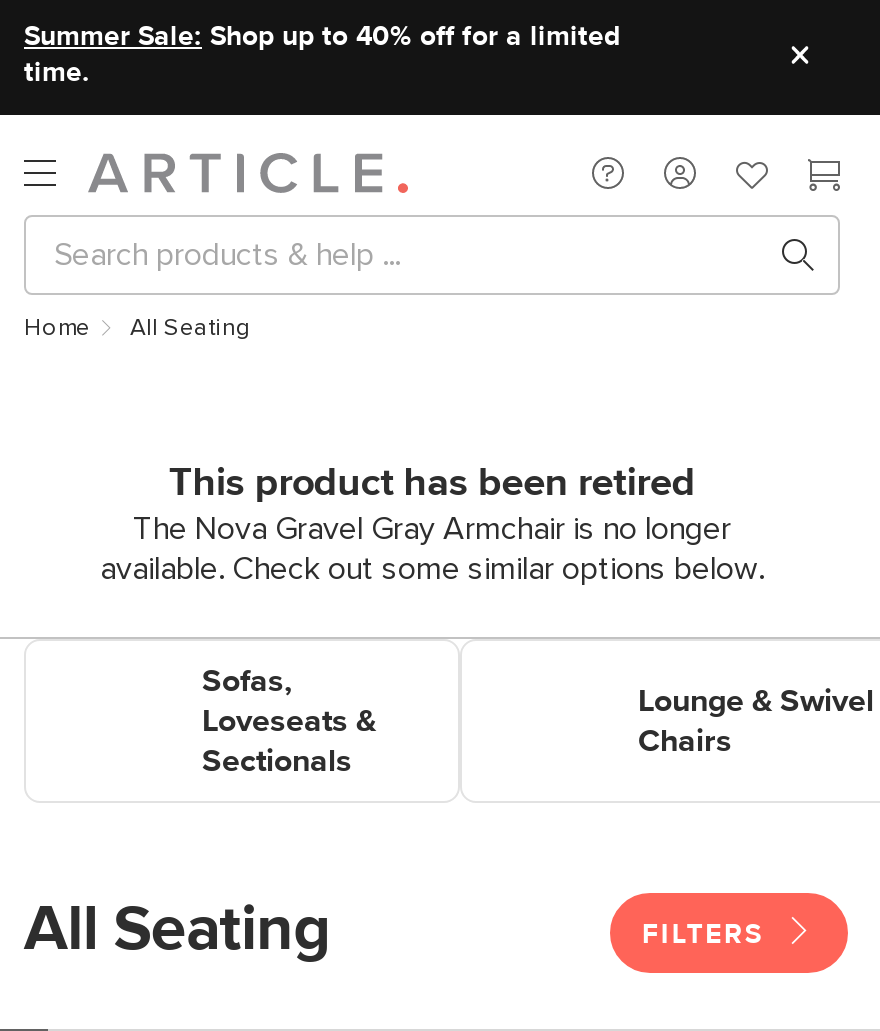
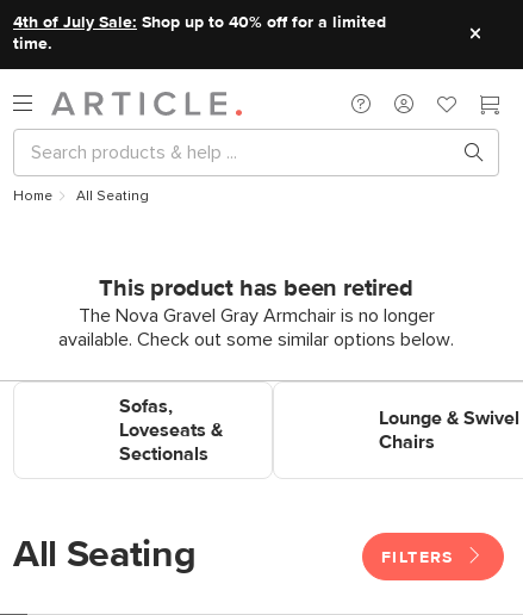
[24,23,620,51] Summer Sale: Shop up to 40% off for a limited -> [13,14,386,31] 4th of July Sale: Shop up to 40% off for a limited

